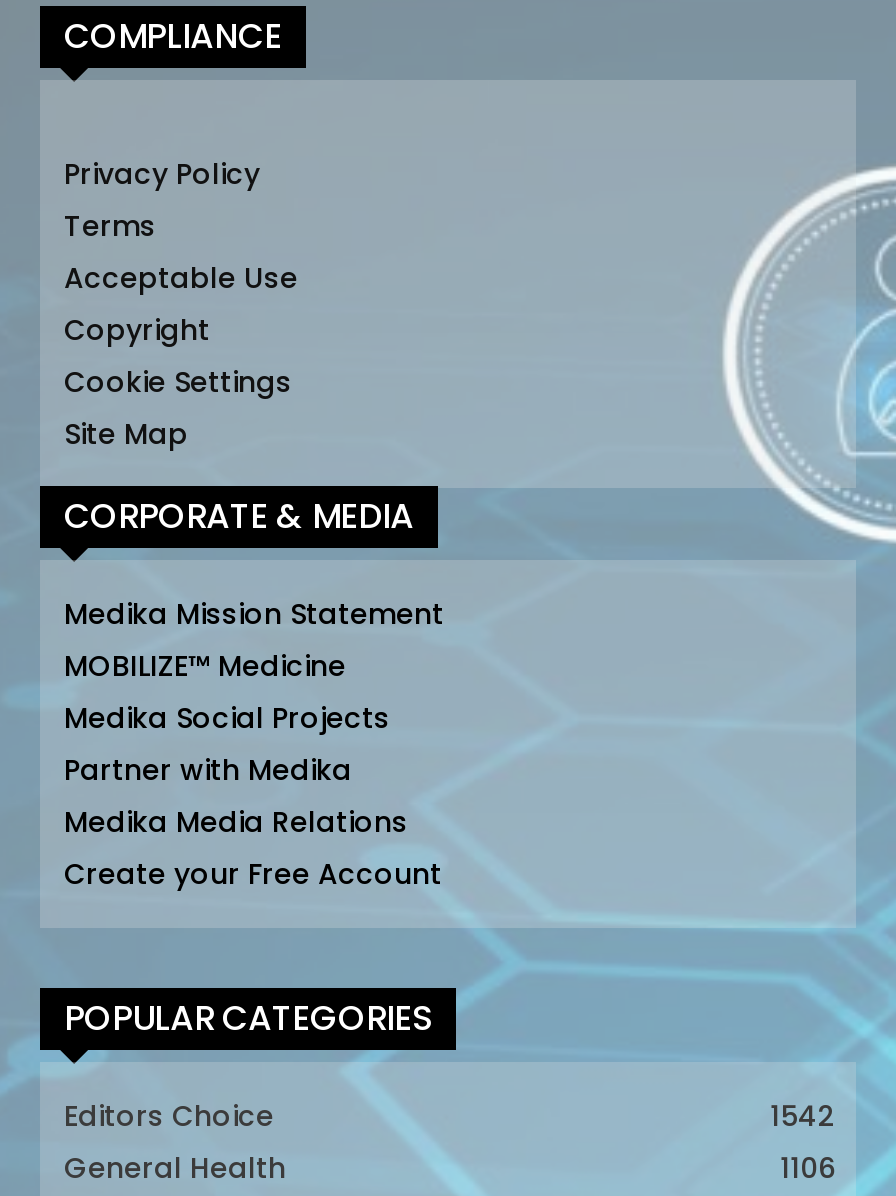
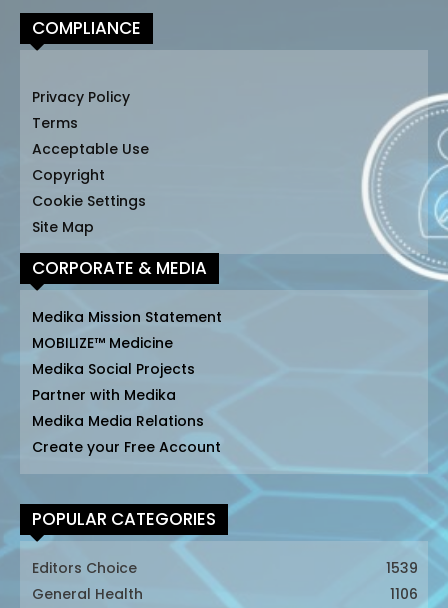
[770,1095,836,1135] 1542 -> [386,557,418,577] 1539

